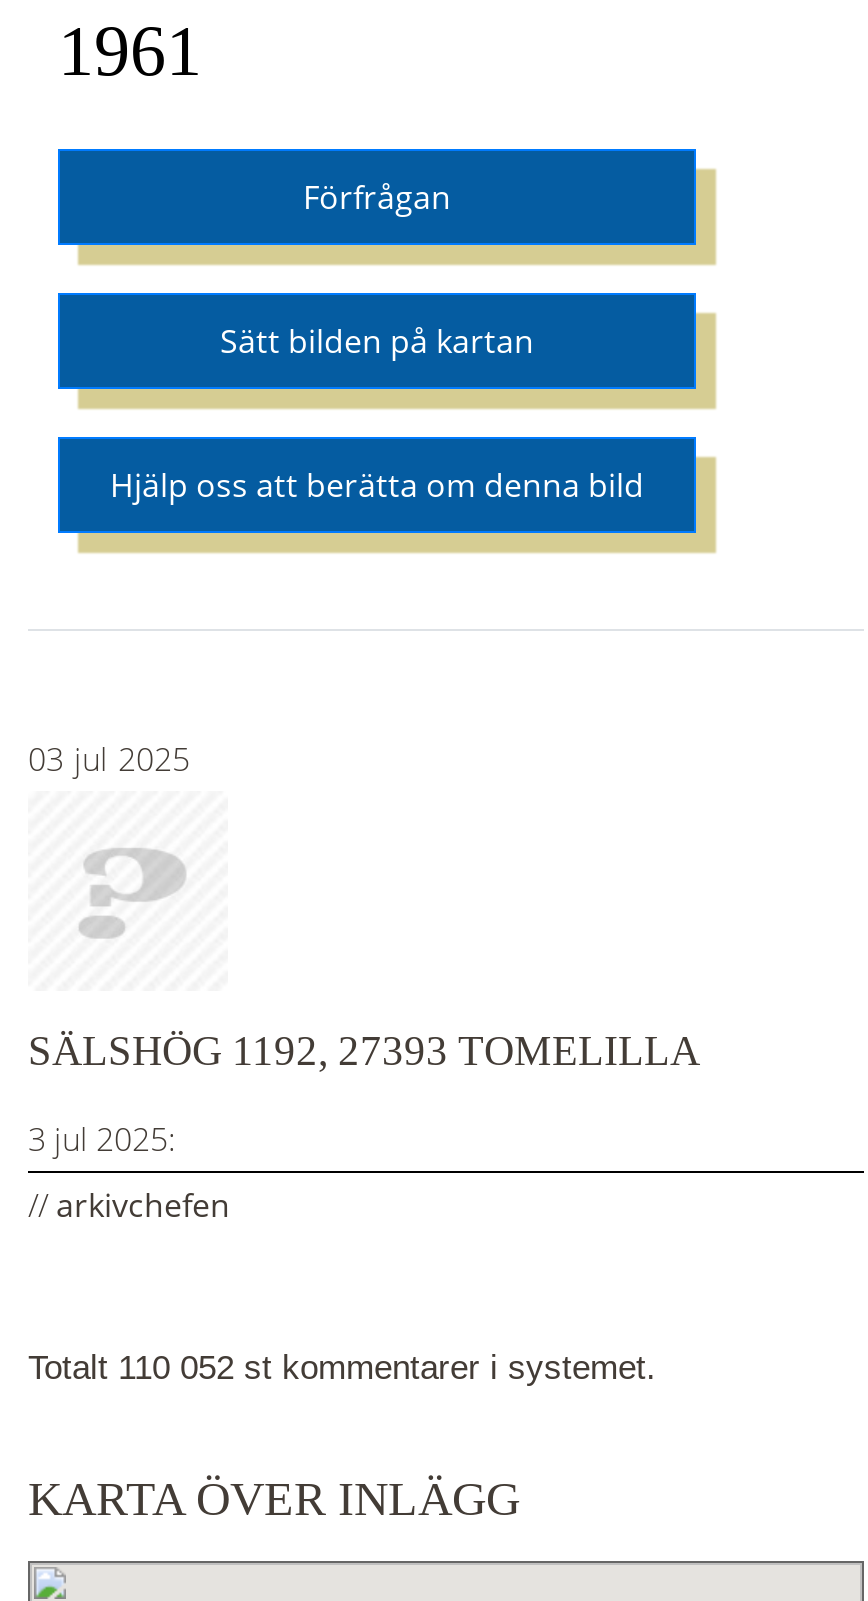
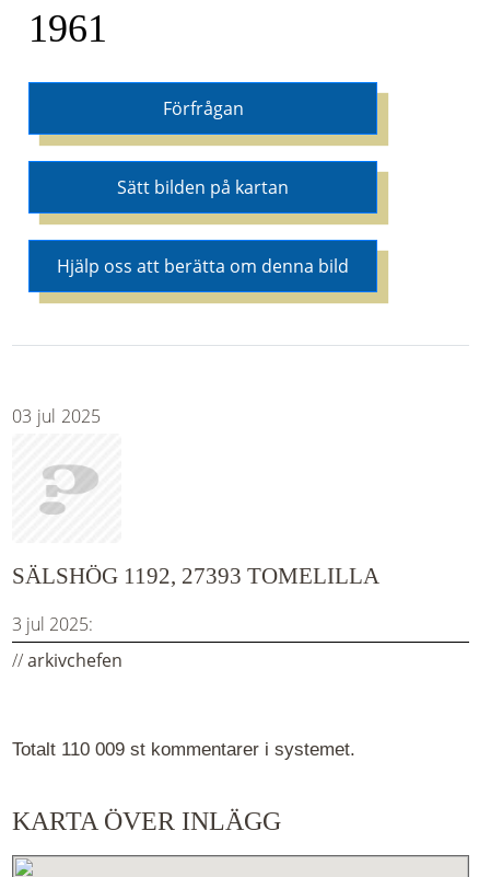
[28,1350,656,1388] Totalt 110 052 st kommentarer i systemet. -> [12,739,355,760] Totalt 110 009 st kommentarer i systemet.

